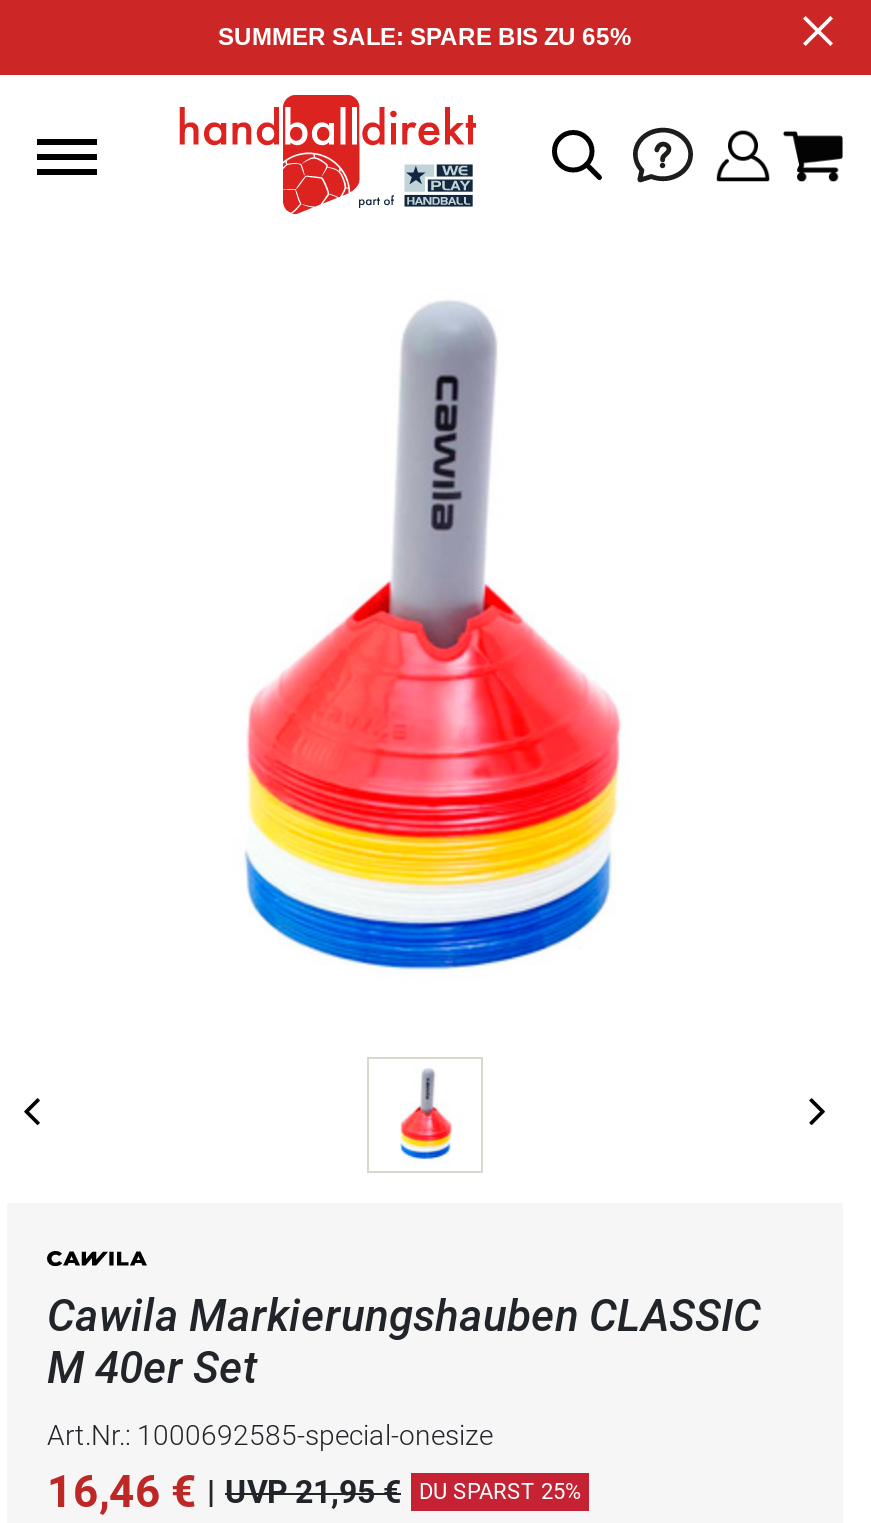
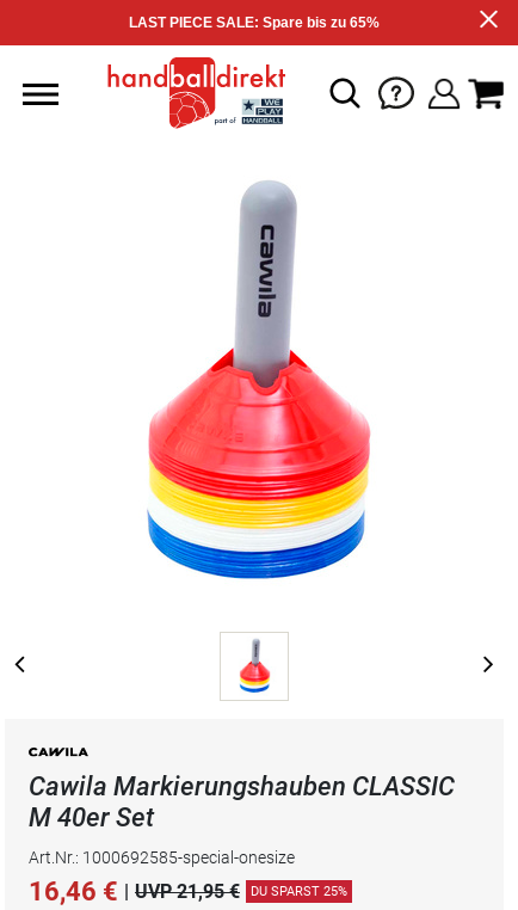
[218,23,632,51] SUMMER SALE: SPARE BIS ZU 65% -> [129,14,380,31] LAST PIECE SALE: Spare bis zu 65%

